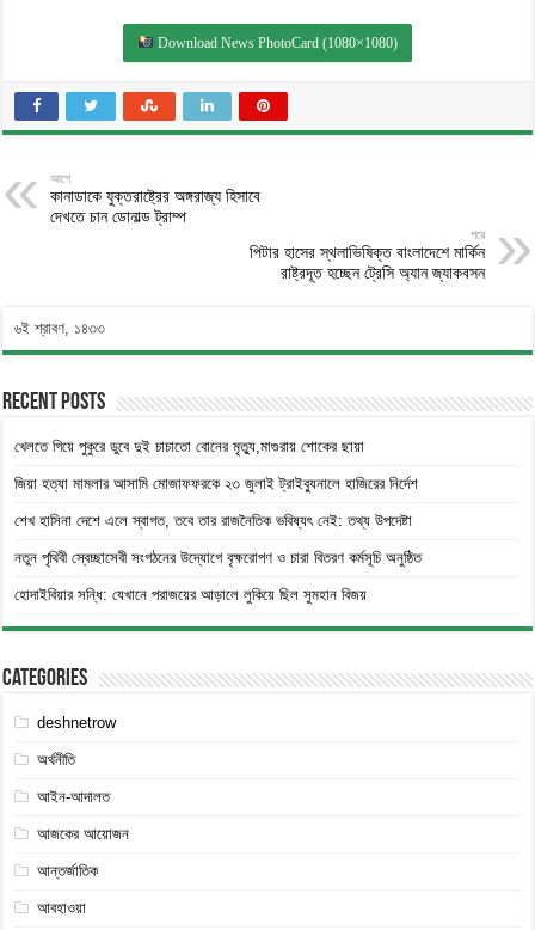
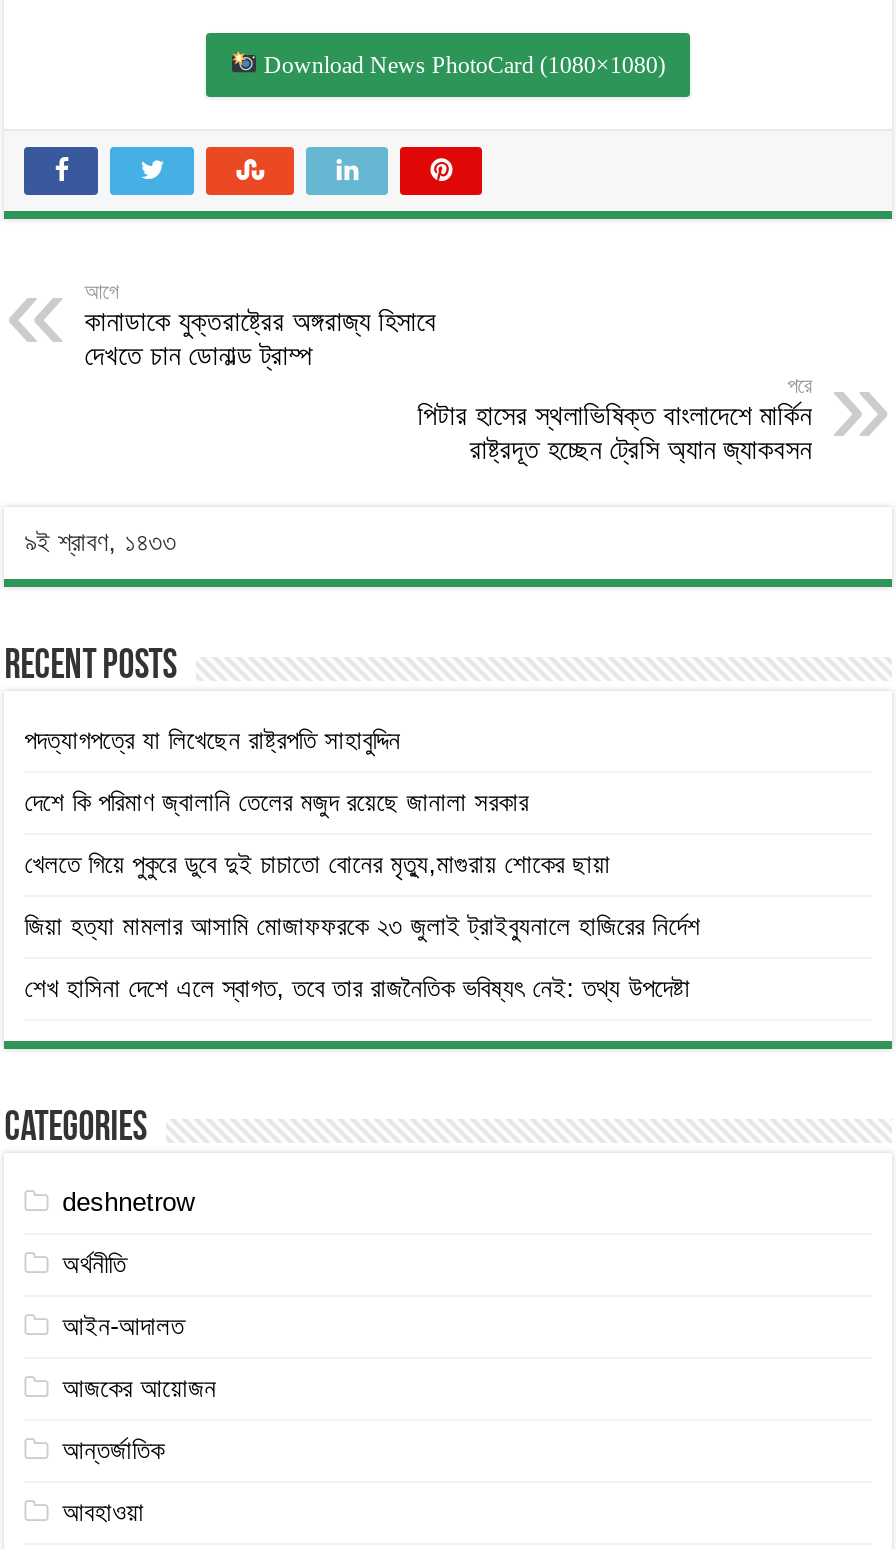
[15,319,105,337] ৬ই শ্রাবণ, ১৪৩৩ -> [24,527,176,557] ৯ই শ্রাবণ, ১৪৩৩
none -> [24,725,536,817] পদত্যাগপত্রে যা লিখেছেন রাষ্ট্রপতি সাহাবুদ্দিন | দেশে কি পরিমাণ জ্বালানি তেলের মজুদ রয়েছে জানালা সরকার
moved [15,437,418,529] -> [24,849,700,1003]: খেলতে গিয়ে পুকুরে ডুবে দুই চাচাতো বোনের মৃত্যু,মাগুরায় শোকের ছায়া | জিয়া হত্যা মামলার আসামি মোজাফফরকে ২৩ জুলাই ট্রাইব্যুনালে হাজিরের নির্দেশ | শেখ হাসিনা দেশে এলে স্বাগত, তবে তার রাজনৈতিক ভবিষ্যৎ নেই: তথ্য উপদেষ্টা
[15,548,422,603] নতুন পৃথিবী স্বেচ্ছাসেবী সংগঠনের উদ্যোগে বৃক্ষরোপণ ও চারা বিতরণ কর্মসূচি অনুষ্ঠিত | হোদাইবিয়ার সন্ধি: যেখানে পরাজয়ের আড়ালে লুকিয়ে ছিল সুমহান বিজয় -> none

